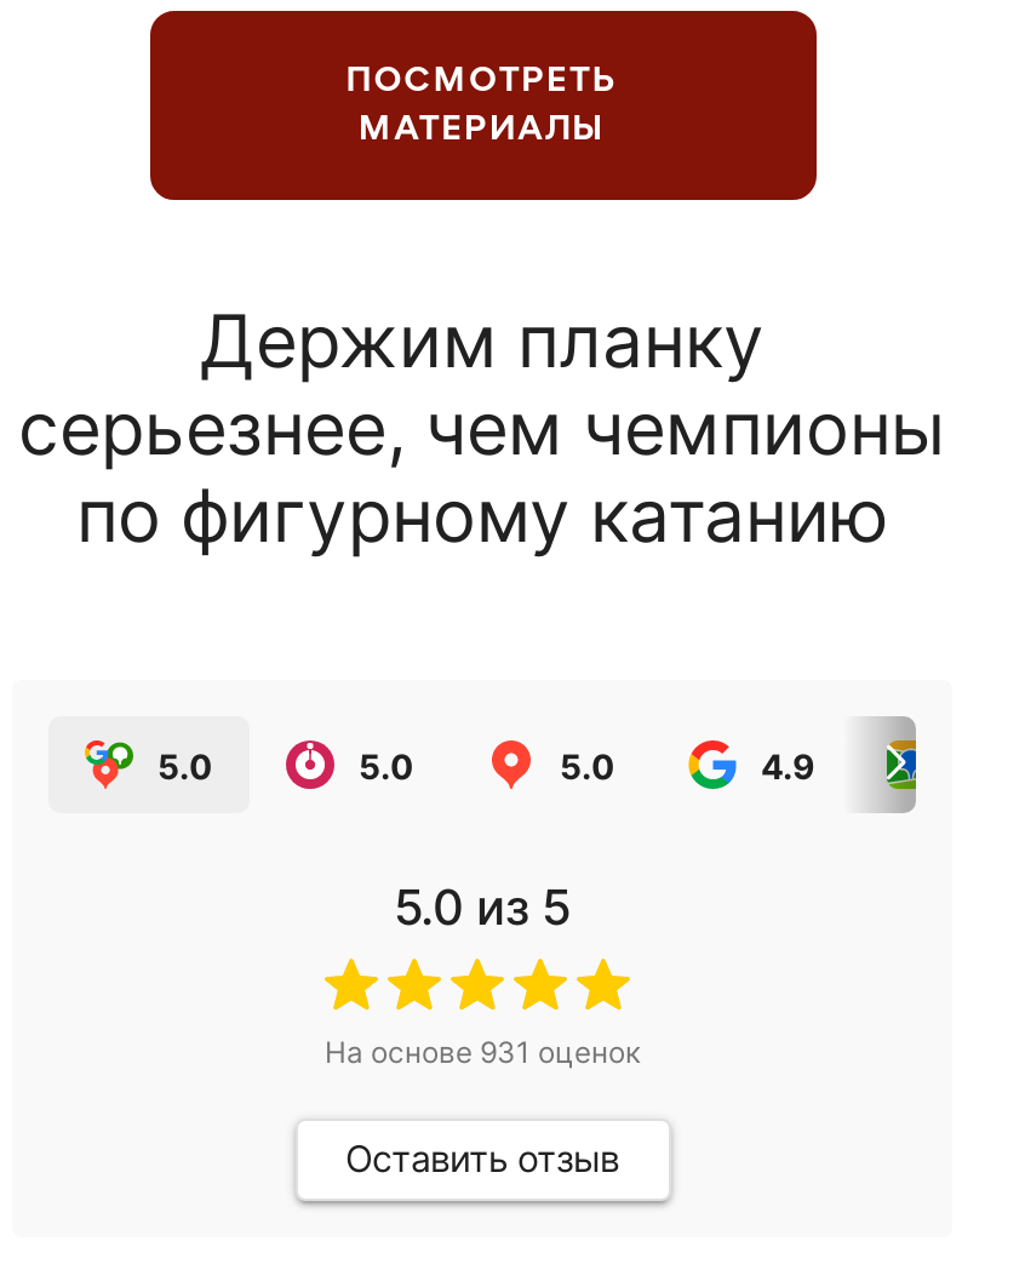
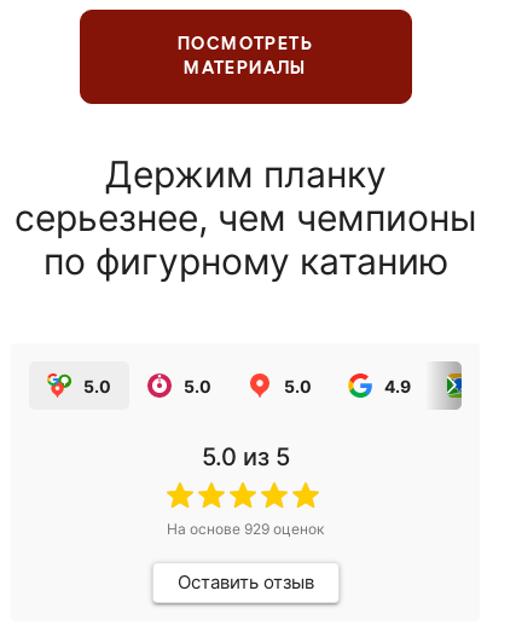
[325,1034,640,1070] На основе 931 оценок -> [167,520,324,538] На основе 929 оценок

